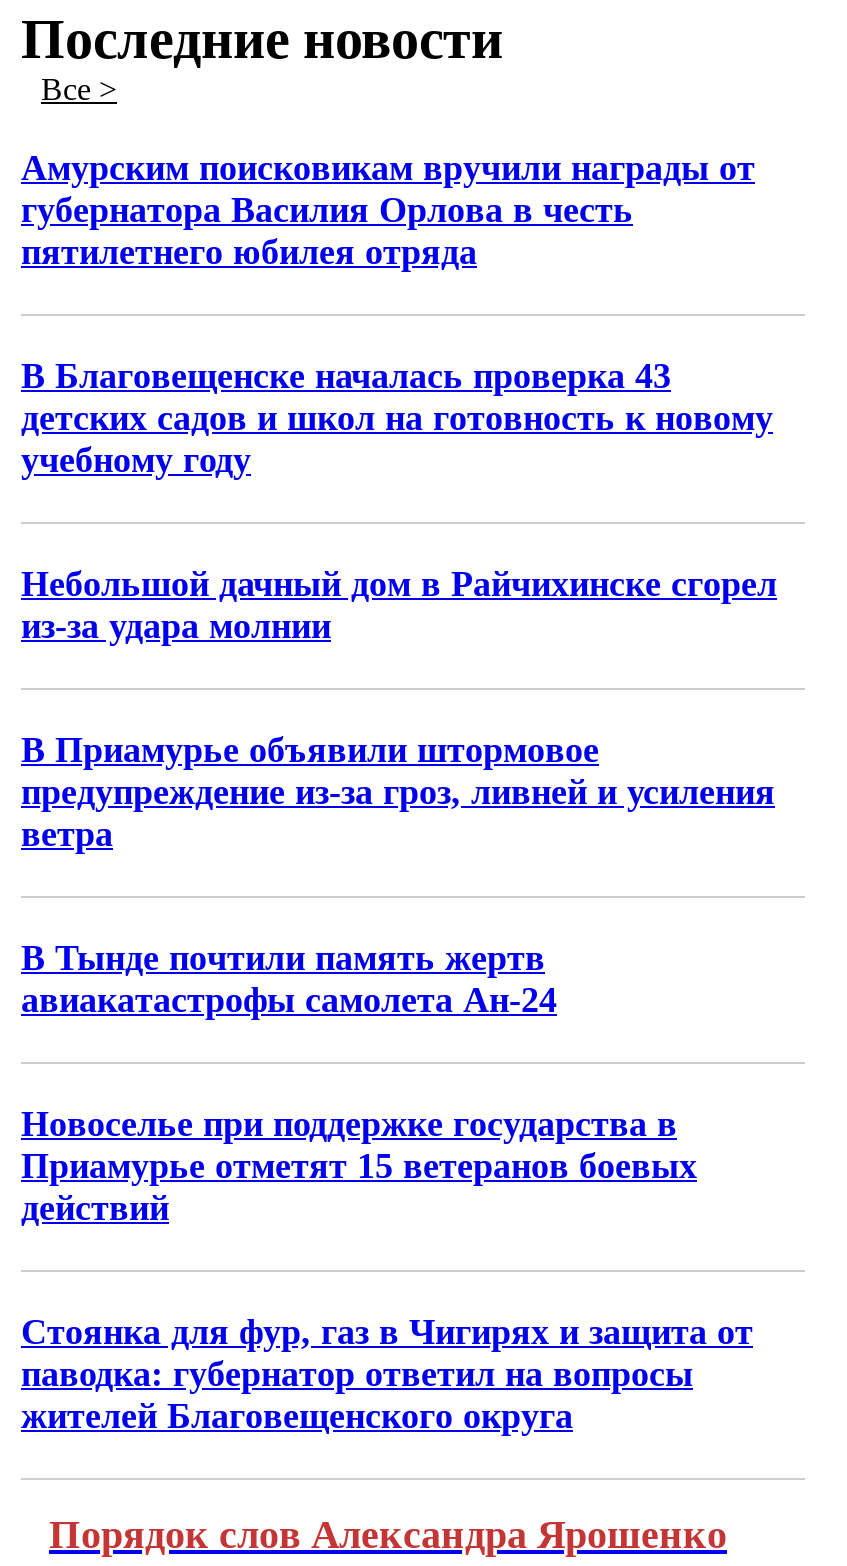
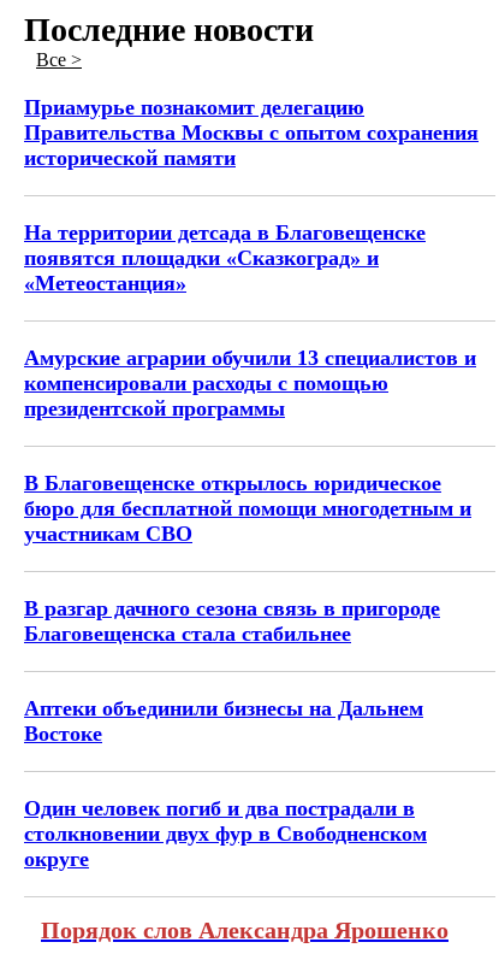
[21,149,755,273] Амурским поисковикам вручили награды от | губернатора Василия Орлова в честь | пятилетнего юбилея отряда -> [24,96,479,170] Приамурье познакомит делегацию | Правительства Москвы с опытом сохранения | исторической памяти
[21,357,773,481] В Благовещенске началась проверка 43 | детских садов и школ на готовность к новому | учебному году -> [24,221,426,295] На территории детсада в Благовещенске | появятся площадки «Сказкоград» и | «Метеостанция»
[21,565,777,647] Небольшой дачный дом в Райчихинске сгорел | из-за удара молнии -> [24,346,476,421] Амурские аграрии обучили 13 специалистов и | компенсировали расходы с помощью | президентской программы
[21,731,775,855] В Приамурье объявили штормовое | предупреждение из-за гроз, ливней и усиления | ветра -> [24,471,471,546] В Благовещенске открылось юридическое | бюро для бесплатной помощи многодетным и | участникам СВО
[21,939,557,1021] В Тынде почтили память жертв | авиакатастрофы самолета Ан-24 -> [24,597,440,646] В разгар дачного сезона связь в пригороде | Благовещенска стала стабильнее
[21,1105,697,1229] Новоселье при поддержке государства в | Приамурье отметят 15 ветеранов боевых | действий -> [24,697,423,746] Аптеки объединили бизнесы на Дальнем | Востоке
[21,1313,753,1437] Стоянка для фур, газ в Чигирях и защита от | паводка: губернатор ответил на вопросы | жителей Благовещенского округа -> [24,797,427,871] Один человек погиб и два пострадали в | столкновении двух фур в Свободненском | округе

